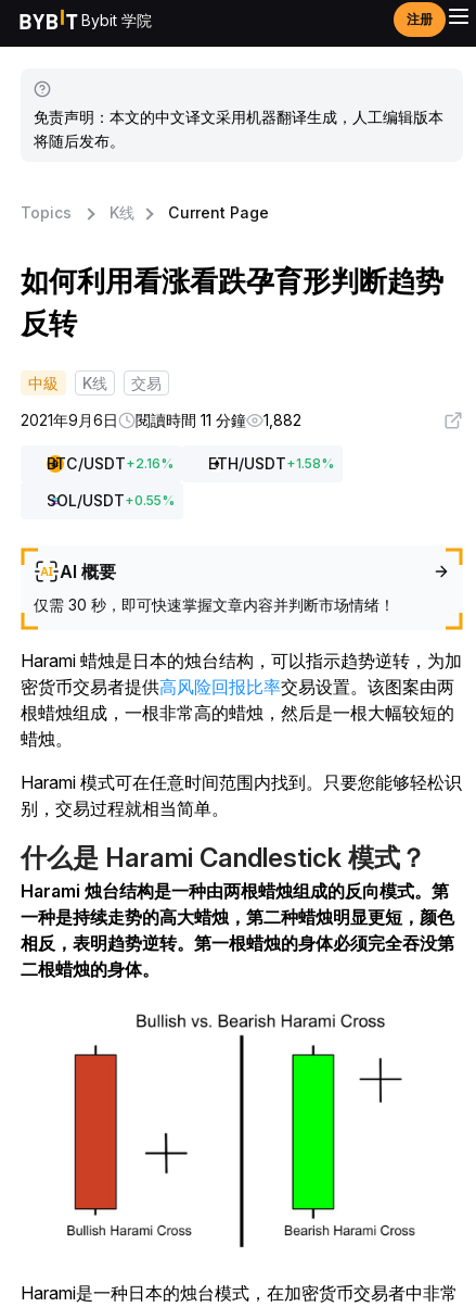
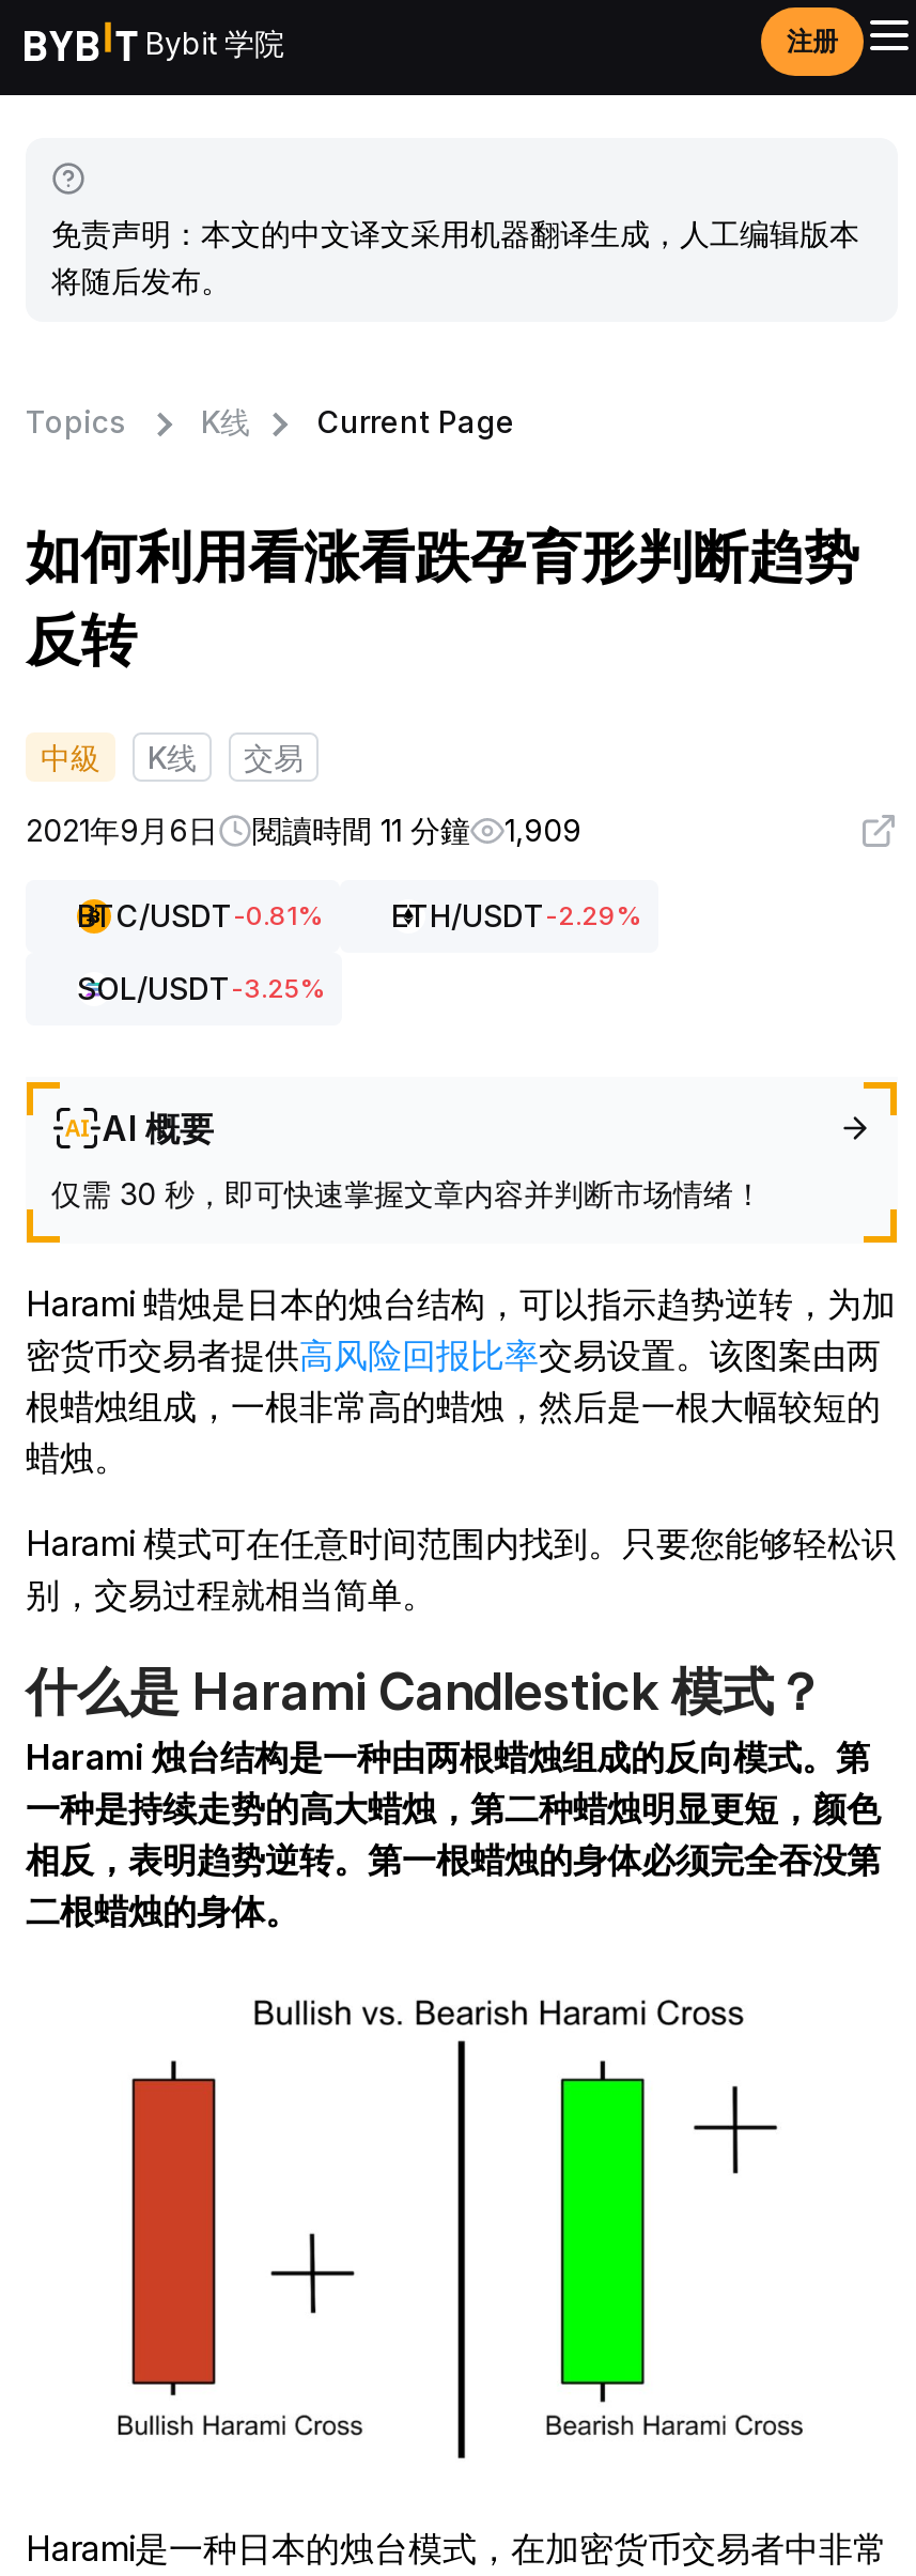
[263,411,301,429] 1,882 -> [504,812,581,848] 1,909
[47,454,334,473] BTC/USDT + 2.16% | ETH/USDT + 1.58% -> [77,897,641,934] BTC/USDT-0.81% | ETH/USDT-2.29%
[47,491,175,510] SOL/USDT + 0.55% -> [77,970,325,1006] SOL/USDT-3.25%

